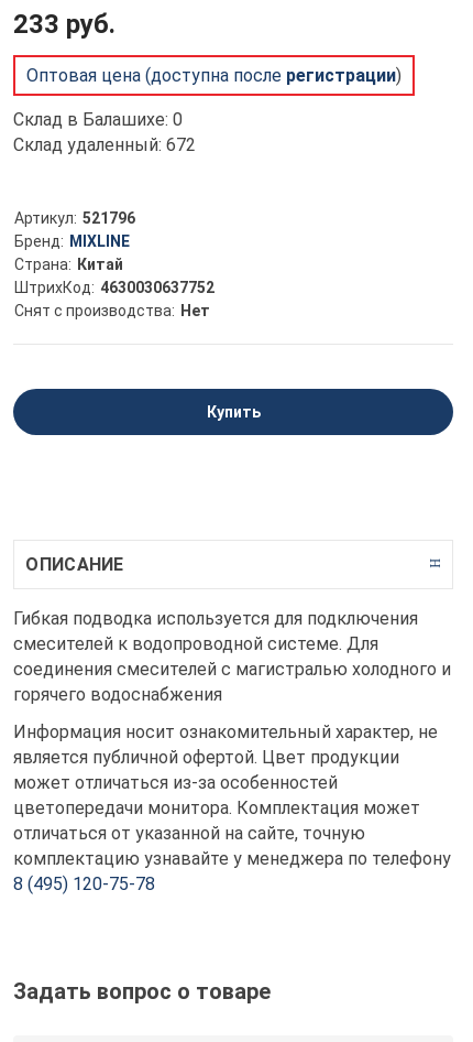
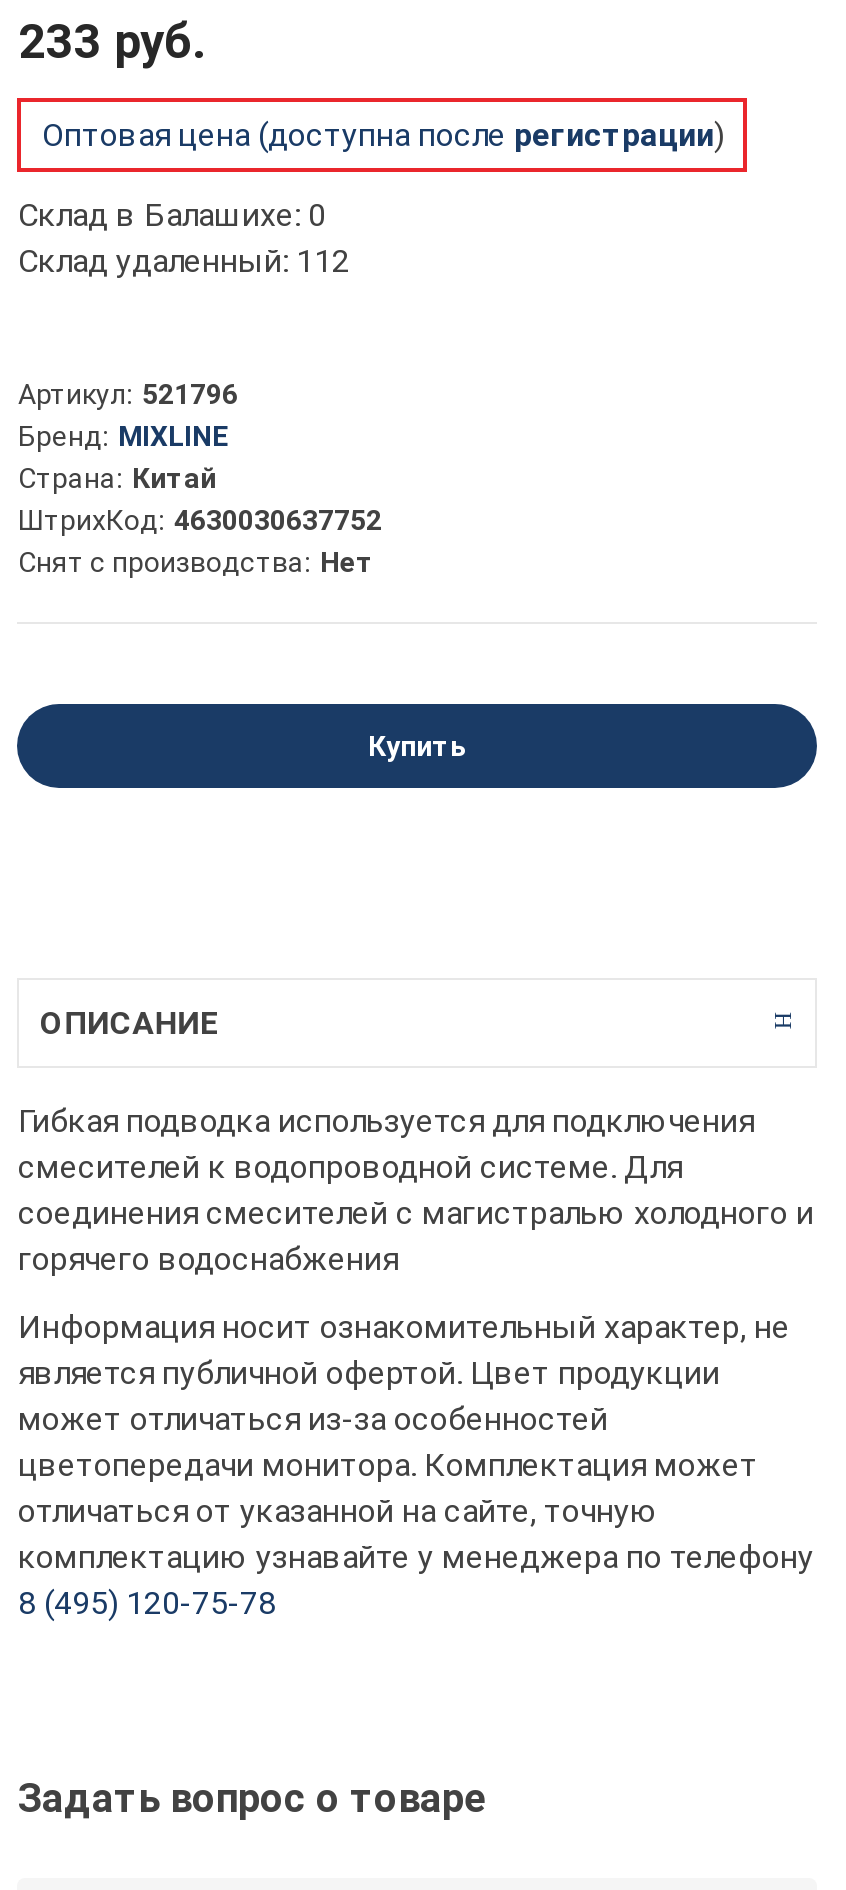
[14,135,196,156] Склад удаленный: 672 -> [18,243,350,281] Склад удаленный: 112

